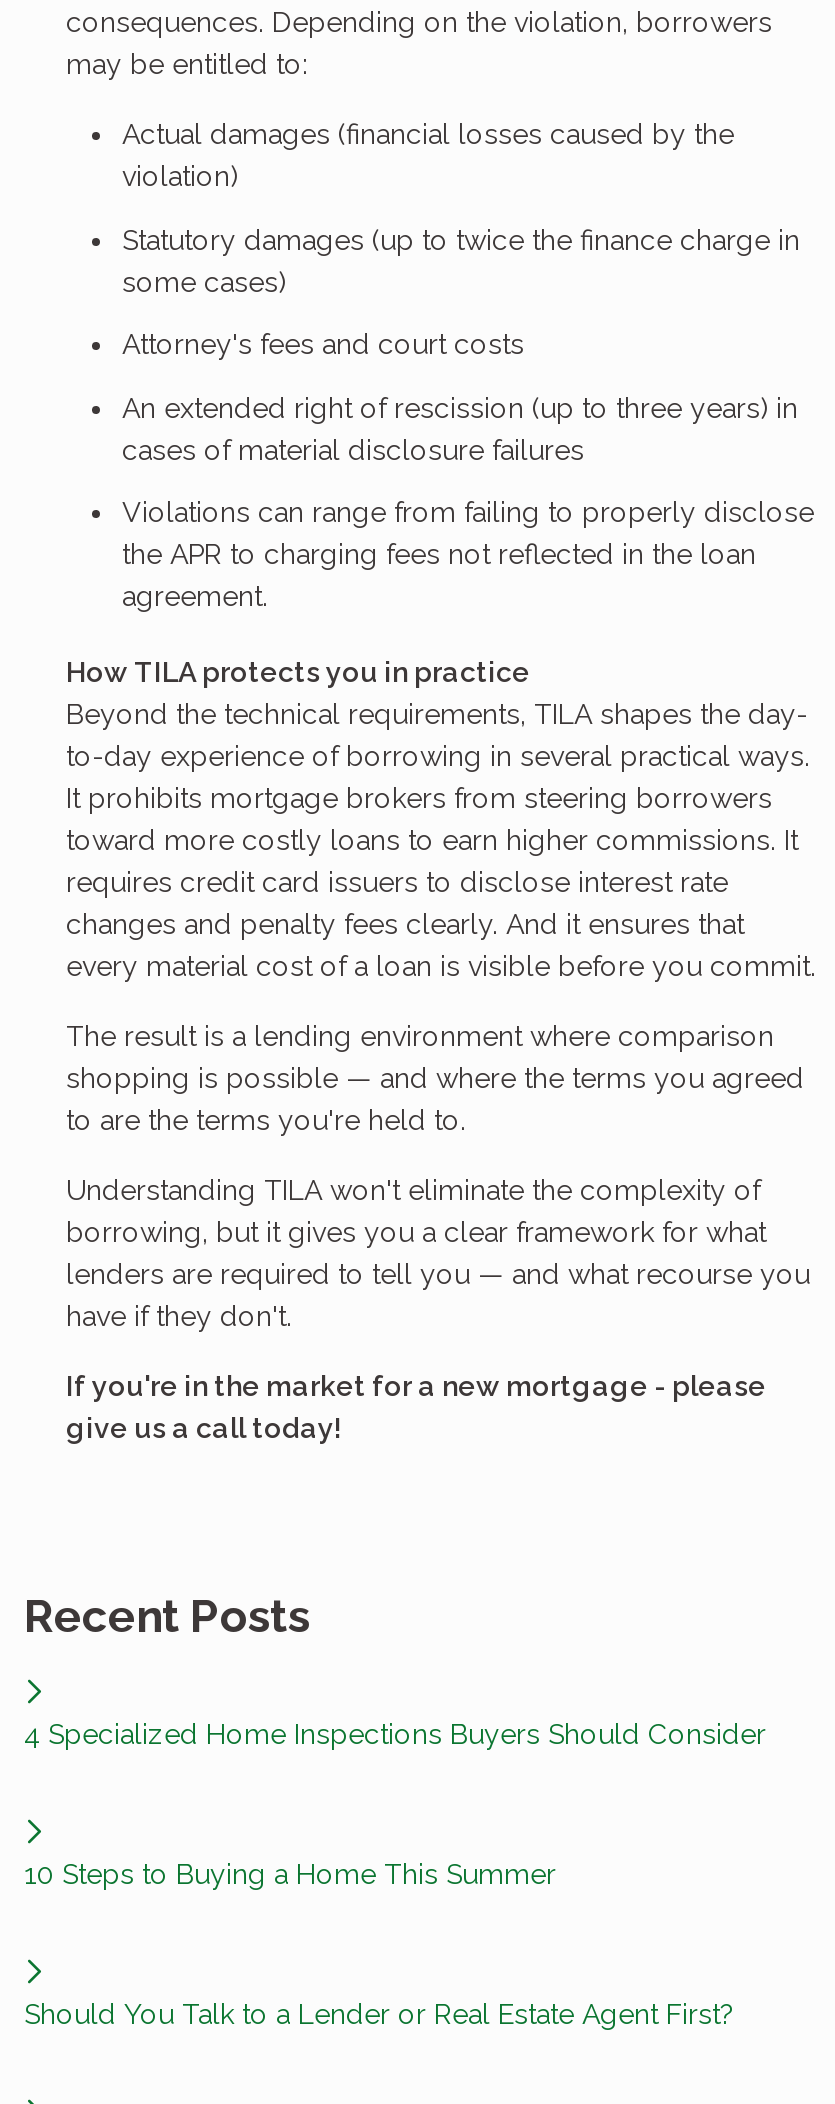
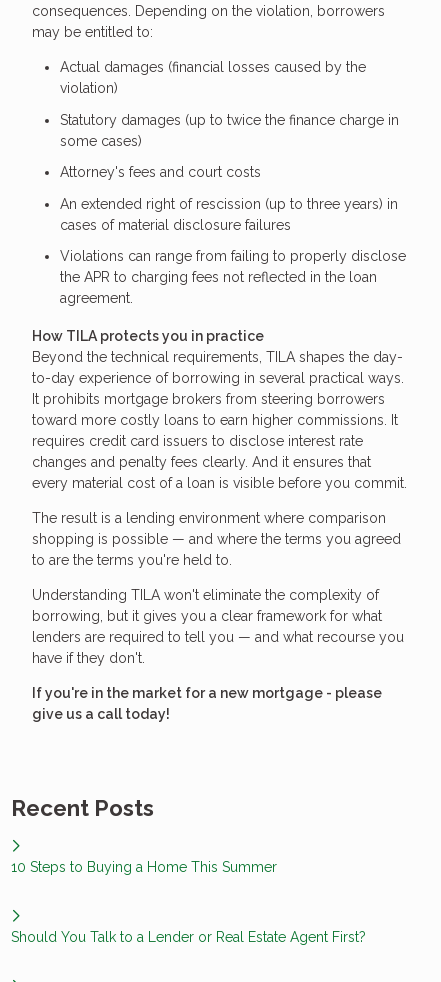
[24,1718,766,1750] 4 Specialized Home Inspections Buyers Should Consider -> none

